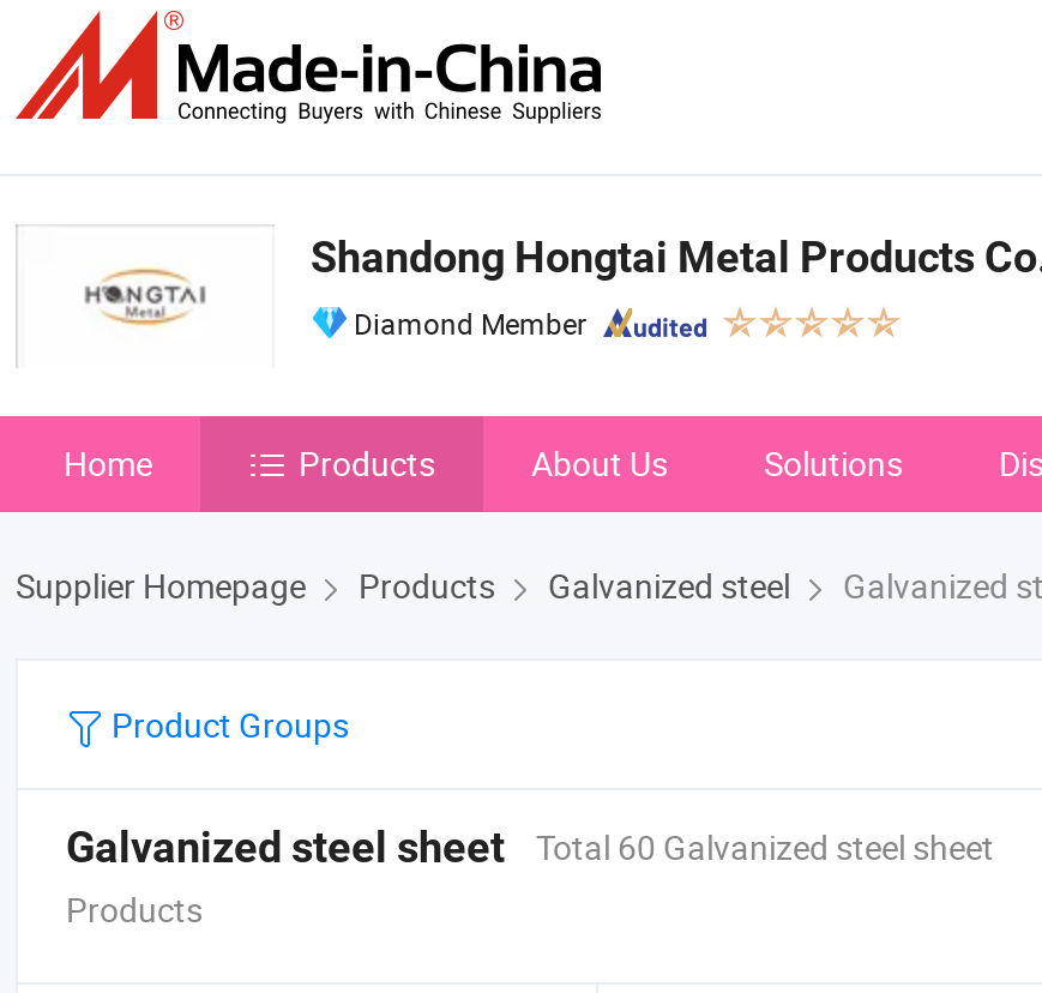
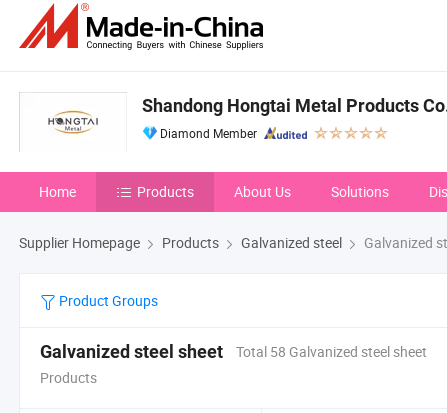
[536,825,994,870] Total 60 Galvanized steel sheet -> [236,342,427,361] Total 58 Galvanized steel sheet

